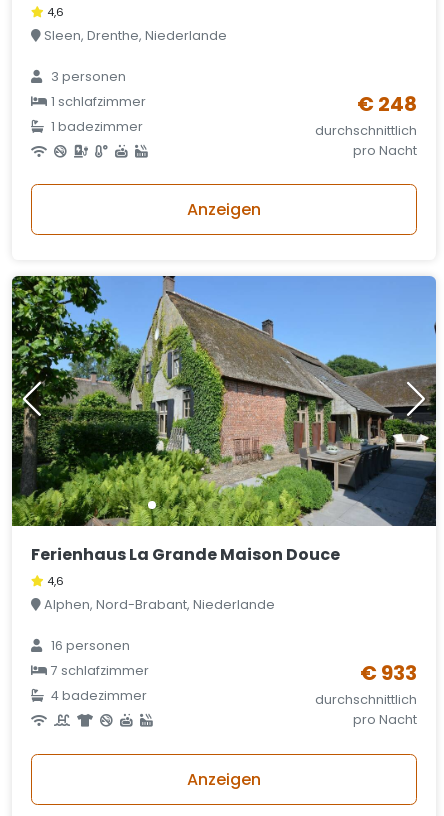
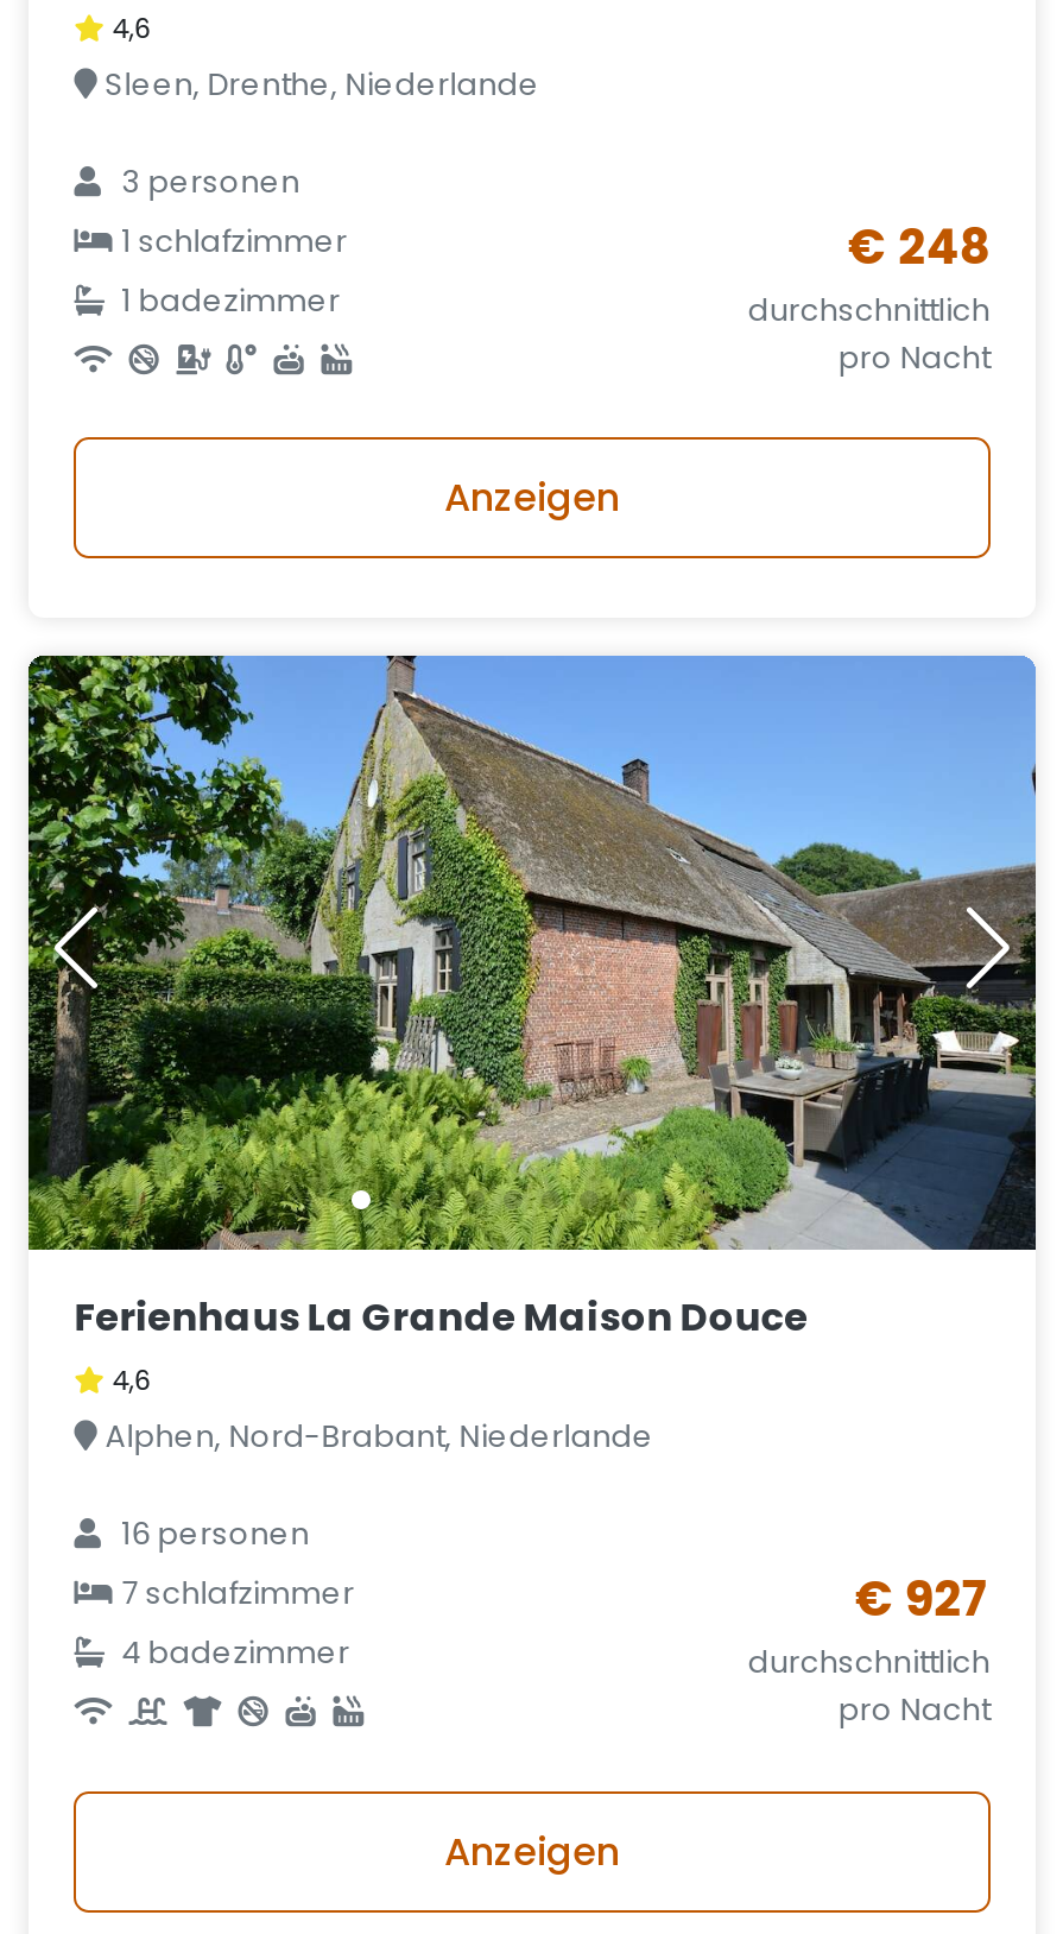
[360,659,417,687] € 933 -> [855,1566,990,1633] € 927

